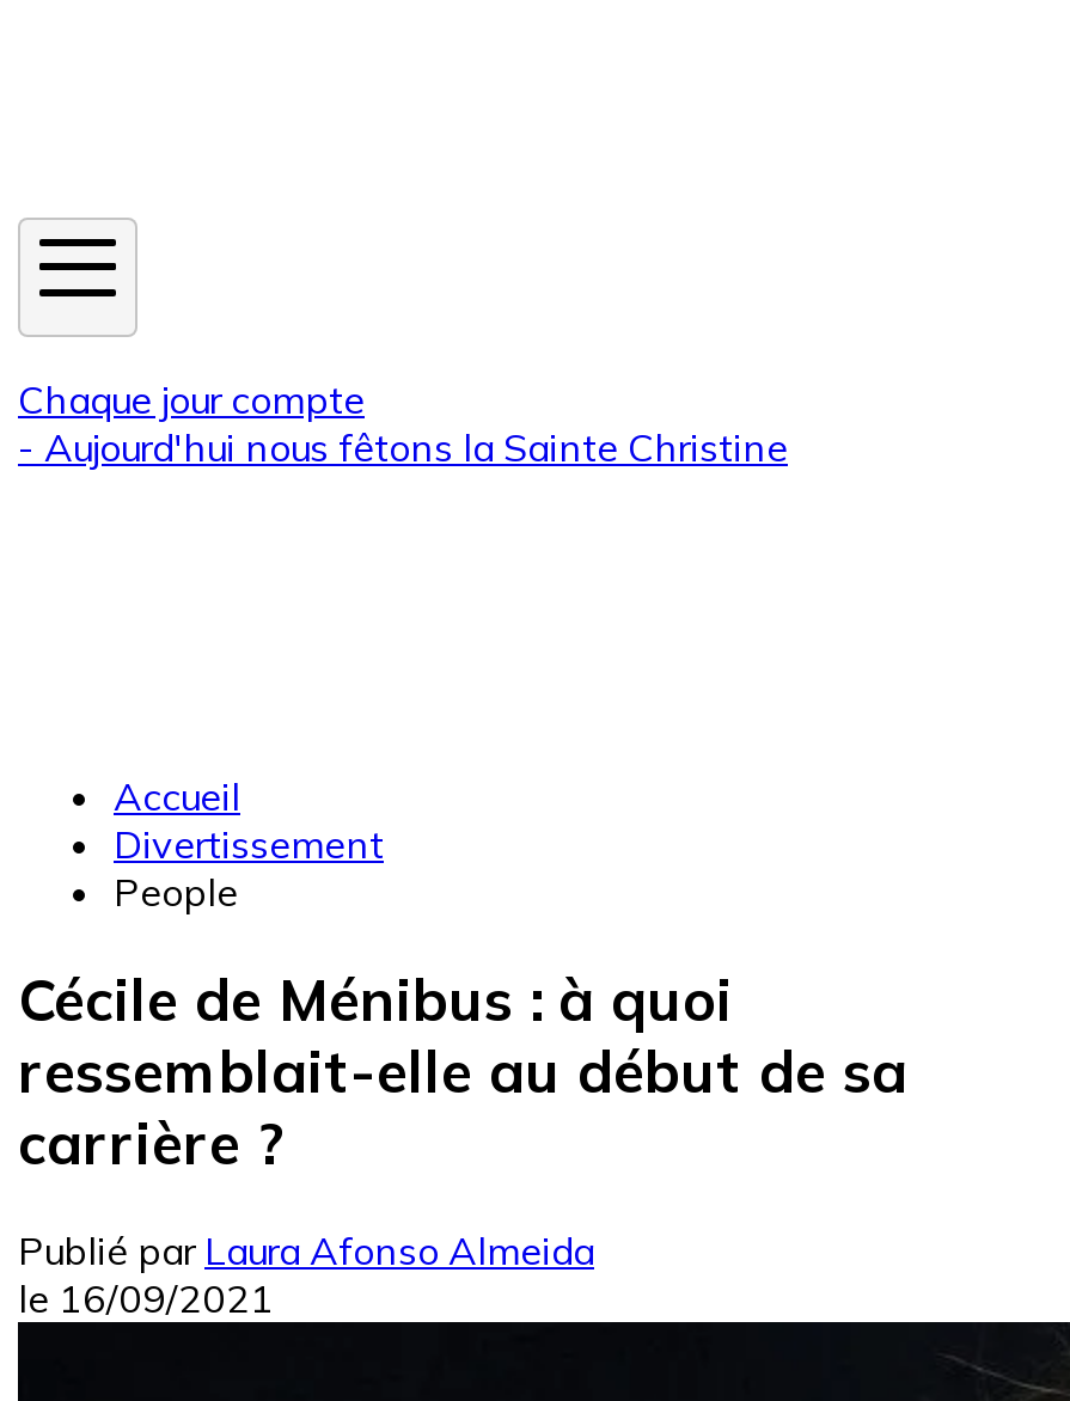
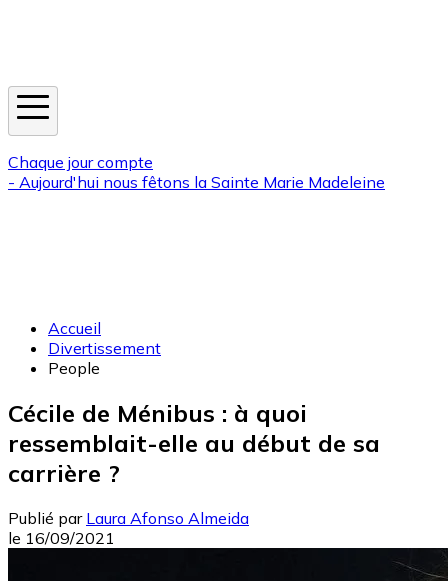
[18,423,788,471] - Aujourd'hui nous fêtons la Sainte Christine -> [8,172,385,192] - Aujourd'hui nous fêtons la Sainte Marie Madeleine

